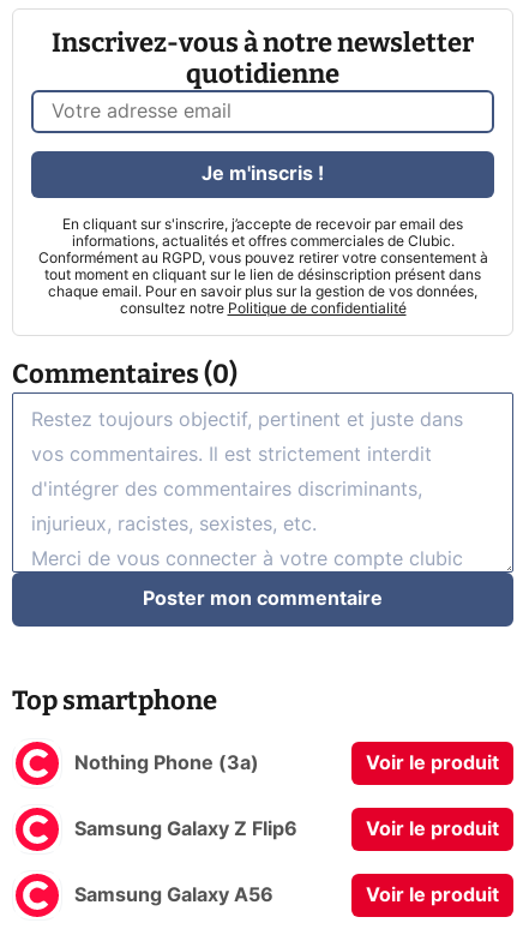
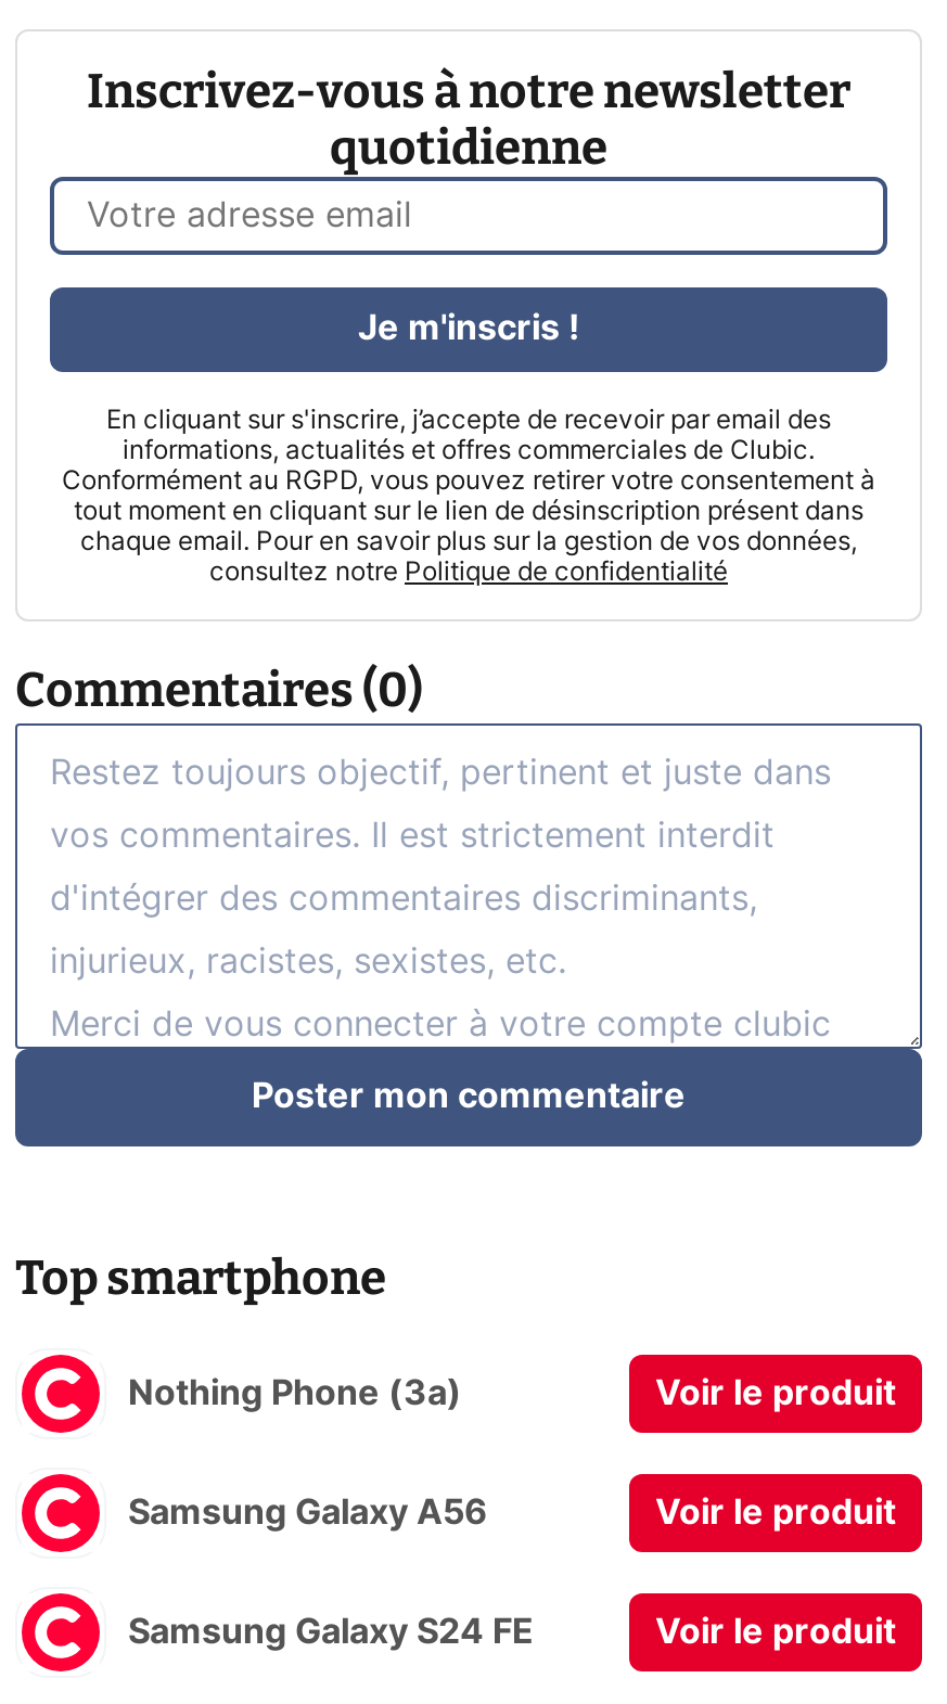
[74,820,297,839] Samsung Galaxy Z Flip6 -> none
moved [74,886,273,905] -> [128,1494,488,1529]: Samsung Galaxy A56
none -> [128,1614,534,1648] Samsung Galaxy S24 FE

